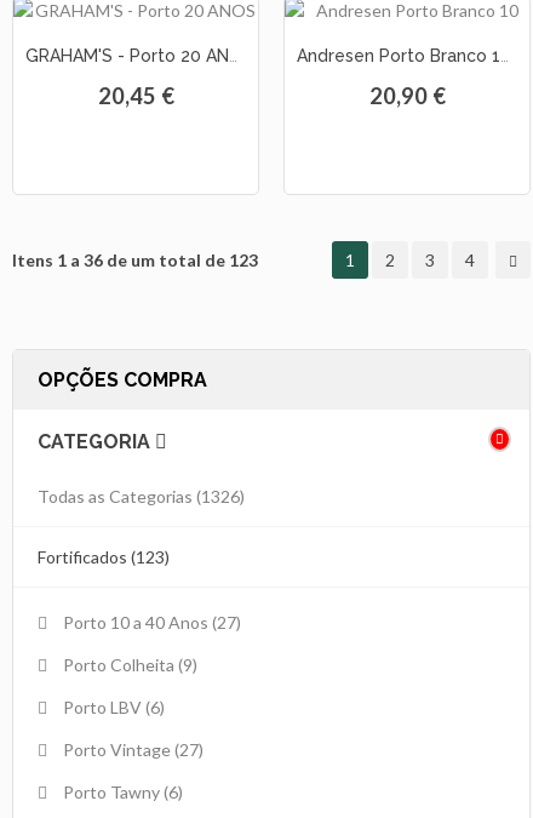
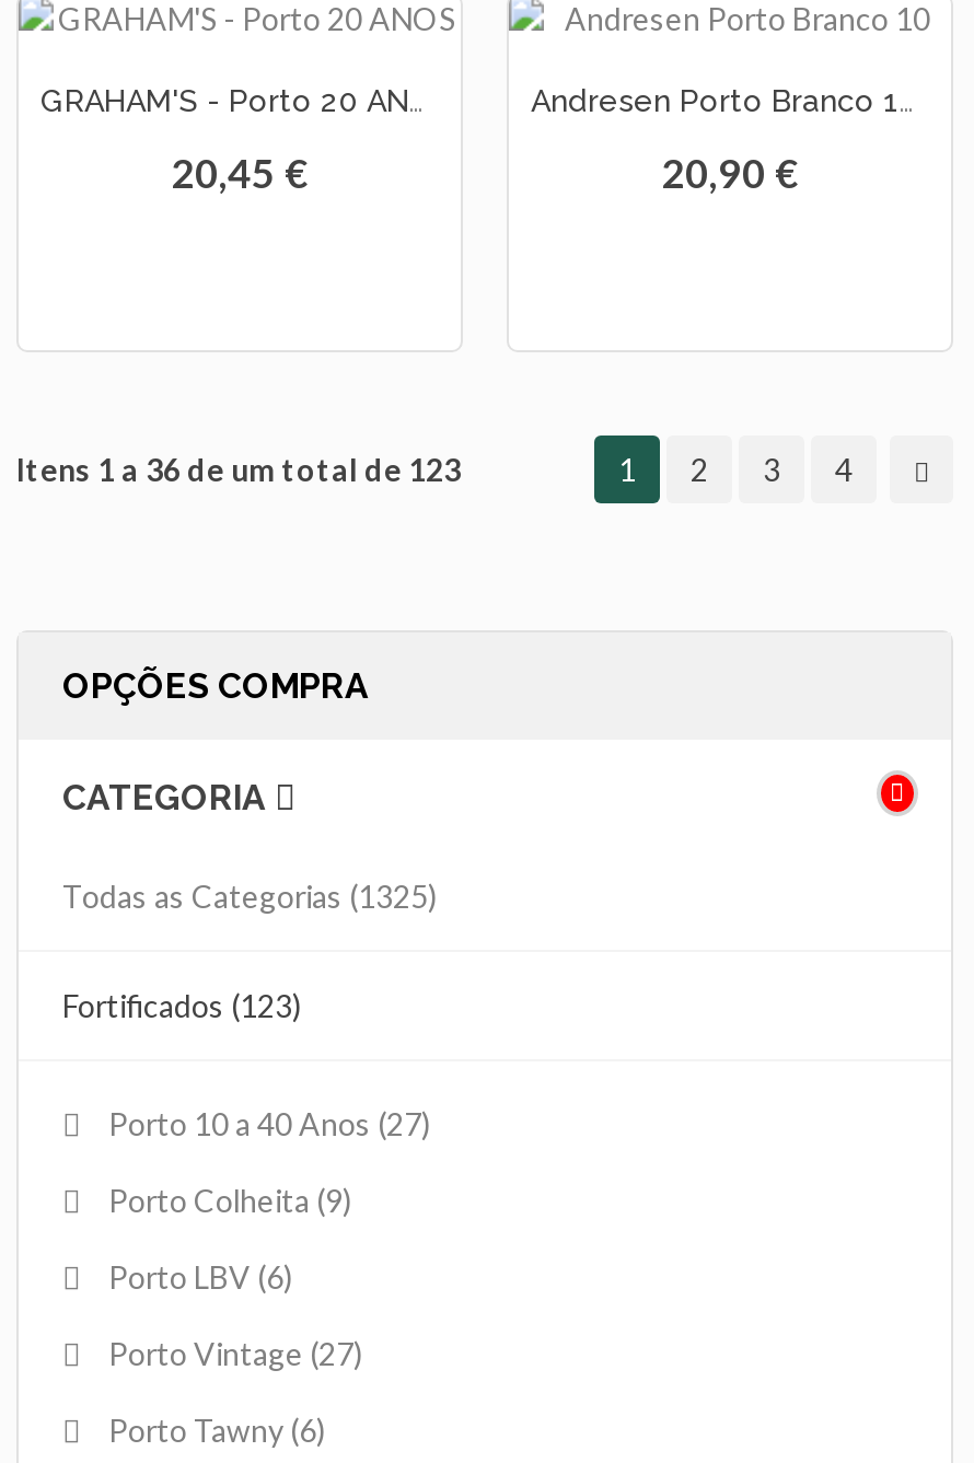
[38,486,245,506] Todas as Categorias (1326) -> [62,877,437,914] Todas as Categorias (1325)

